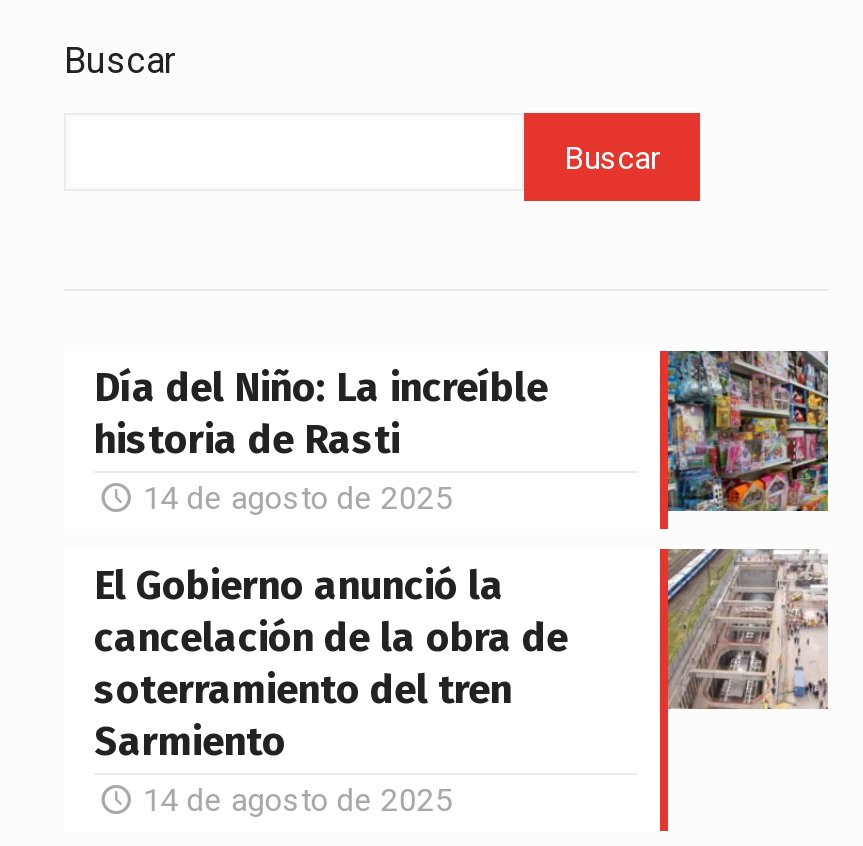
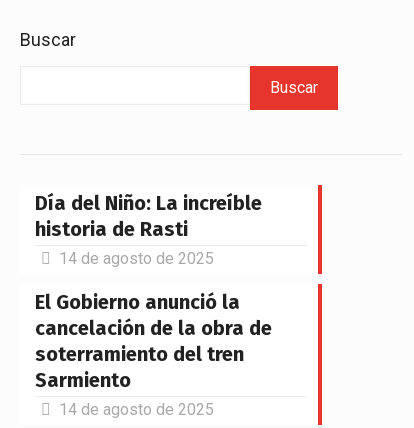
[666,349,830,513] [image] -> none
[666,547,830,711] [image] -> none

